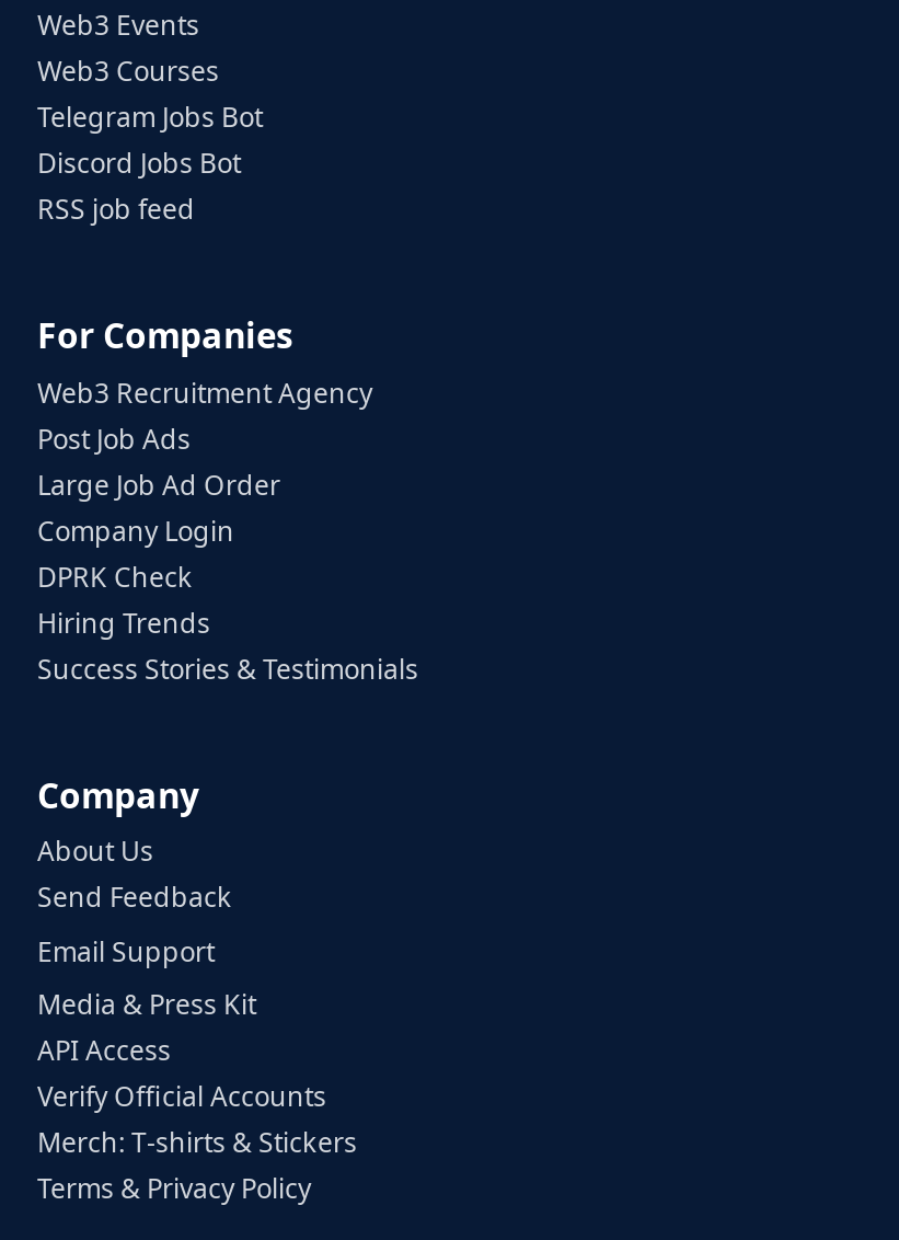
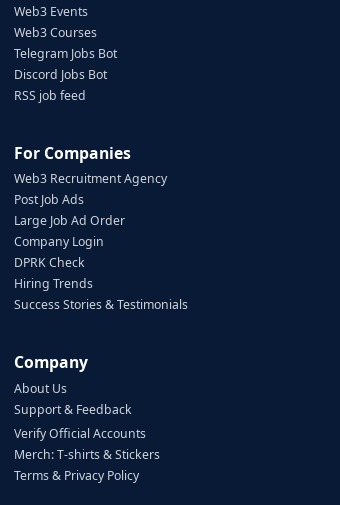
[37,879,256,1069] Send Feedback | Email Support | Media & Press Kit | API Access -> [14,401,132,418] Support & Feedback

